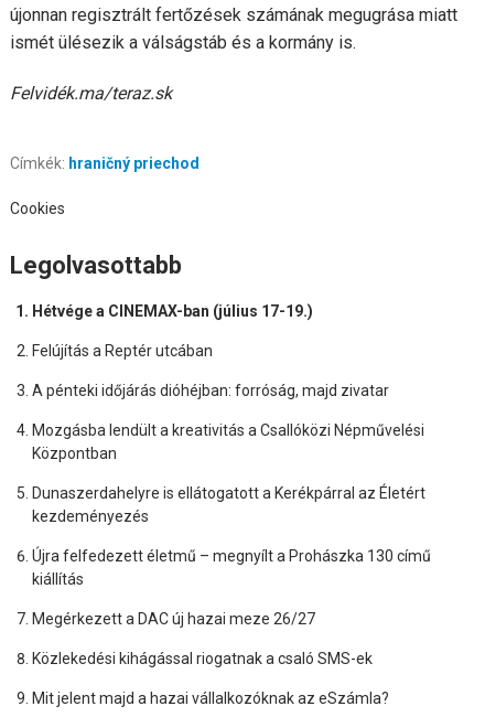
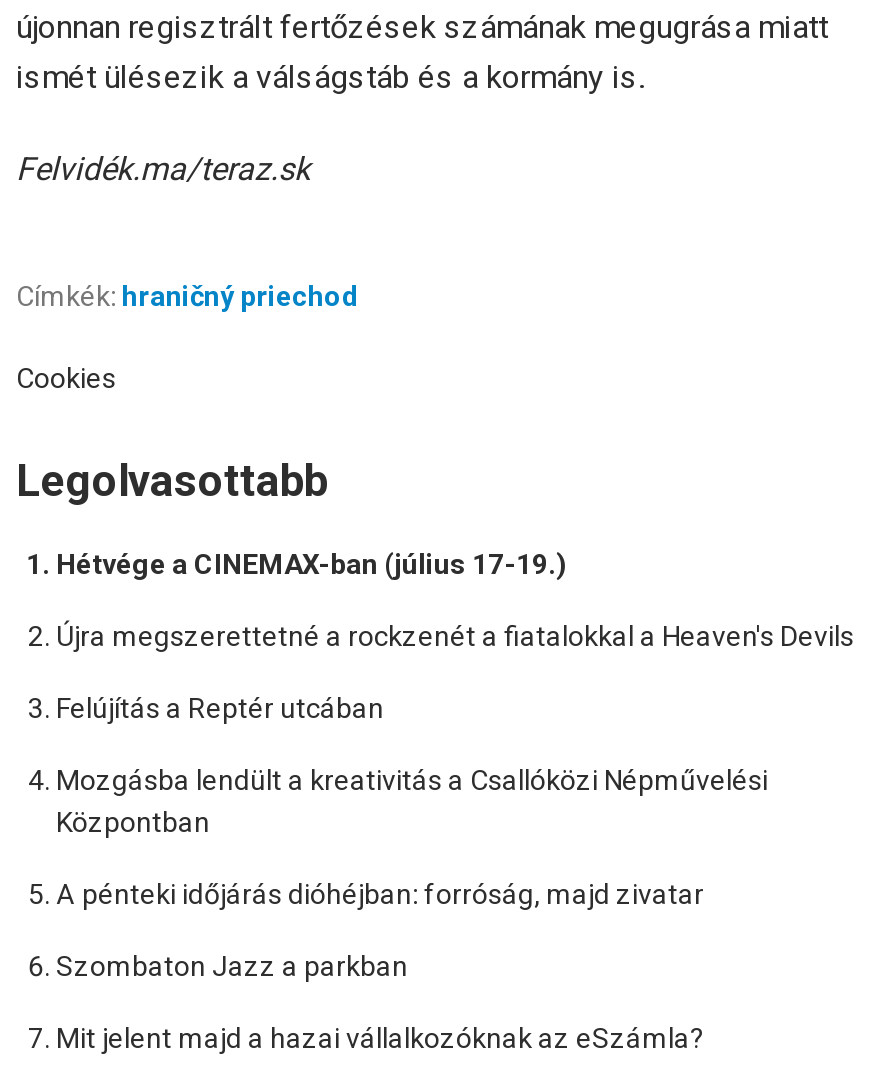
none -> [56,620,854,652] Újra megszerettetné a rockzenét a fiatalokkal a Heaven's Devils
moved [32,342,213,360] -> [56,692,384,724]: Felújítás a Reptér utcában
moved [32,382,389,399] -> [56,878,704,910]: A pénteki időjárás dióhéjban: forróság, majd zivatar
[32,484,431,667] Dunaszerdahelyre is ellátogatott a Kerékpárral az Életért | kezdeményezés | Újra felfedezett életmű – megnyílt a Prohászka 130 című | kiállítás | Megérkezett a DAC új hazai meze 26/27 | Közlekedési kihágással riogatnak a csaló SMS-ek -> [56,950,408,982] Szombaton Jazz a parkban

